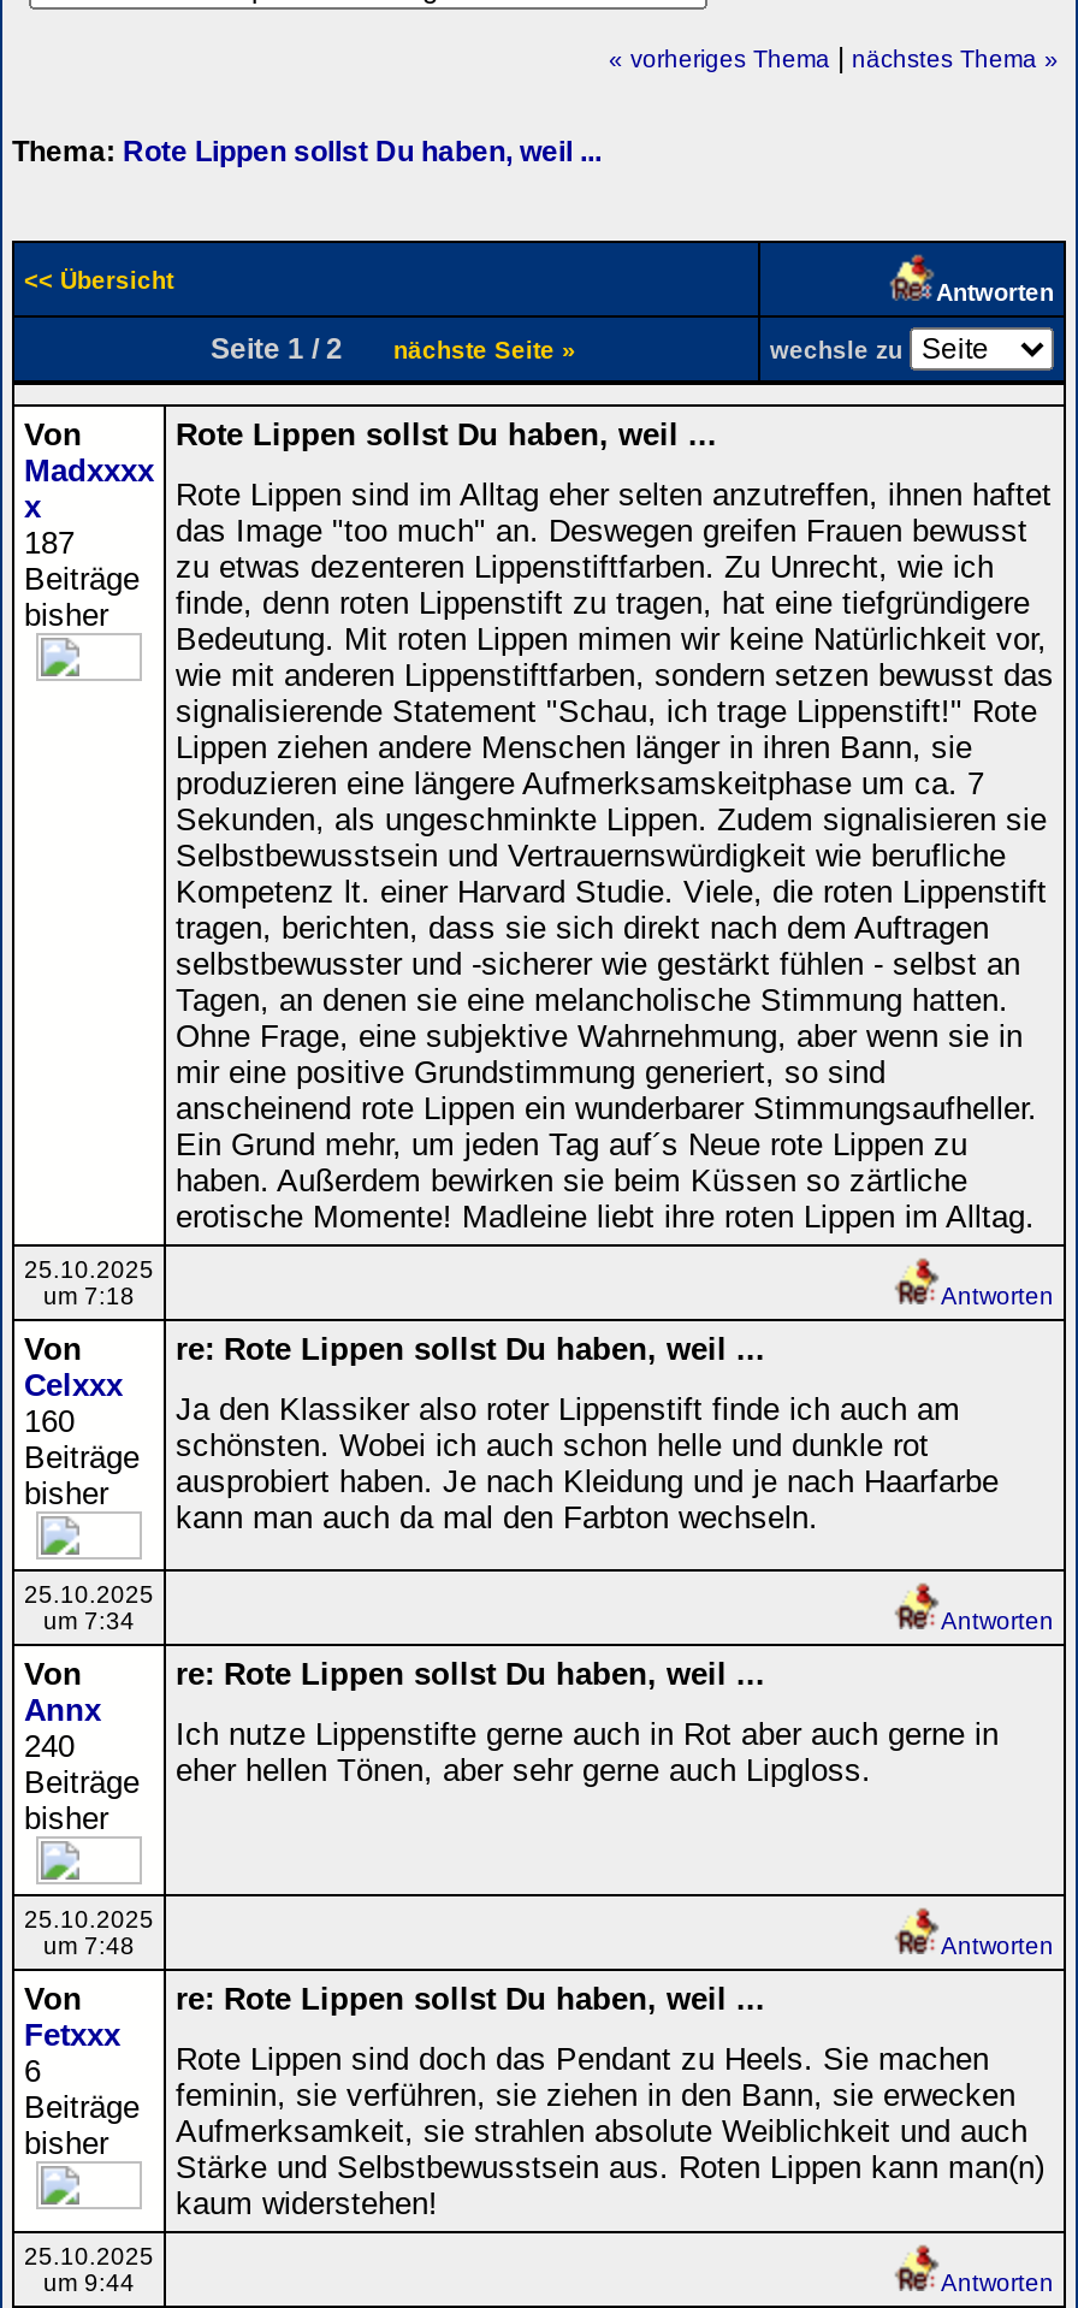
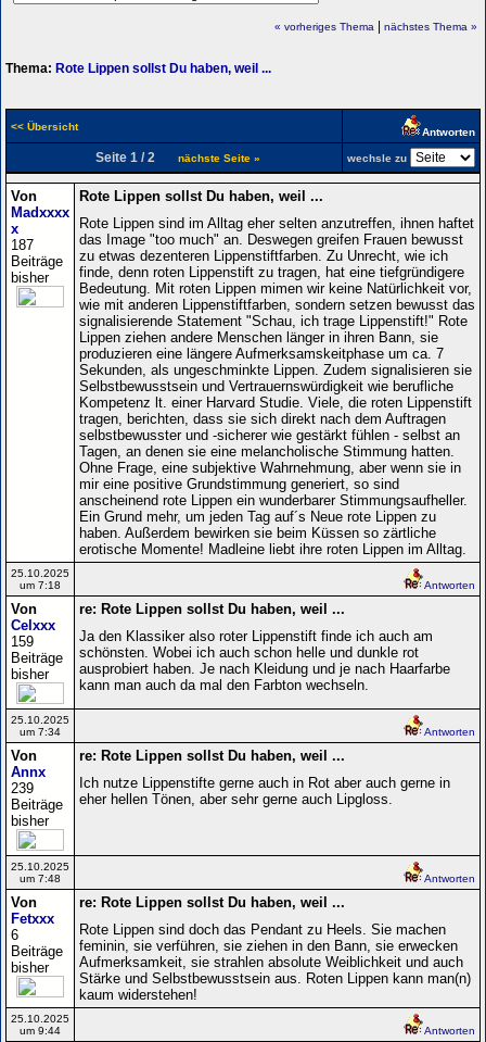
[24,1403,75,1439] 160 -> [11,633,34,650] 159
[24,1728,75,1764] 240 -> [11,780,34,796] 239

